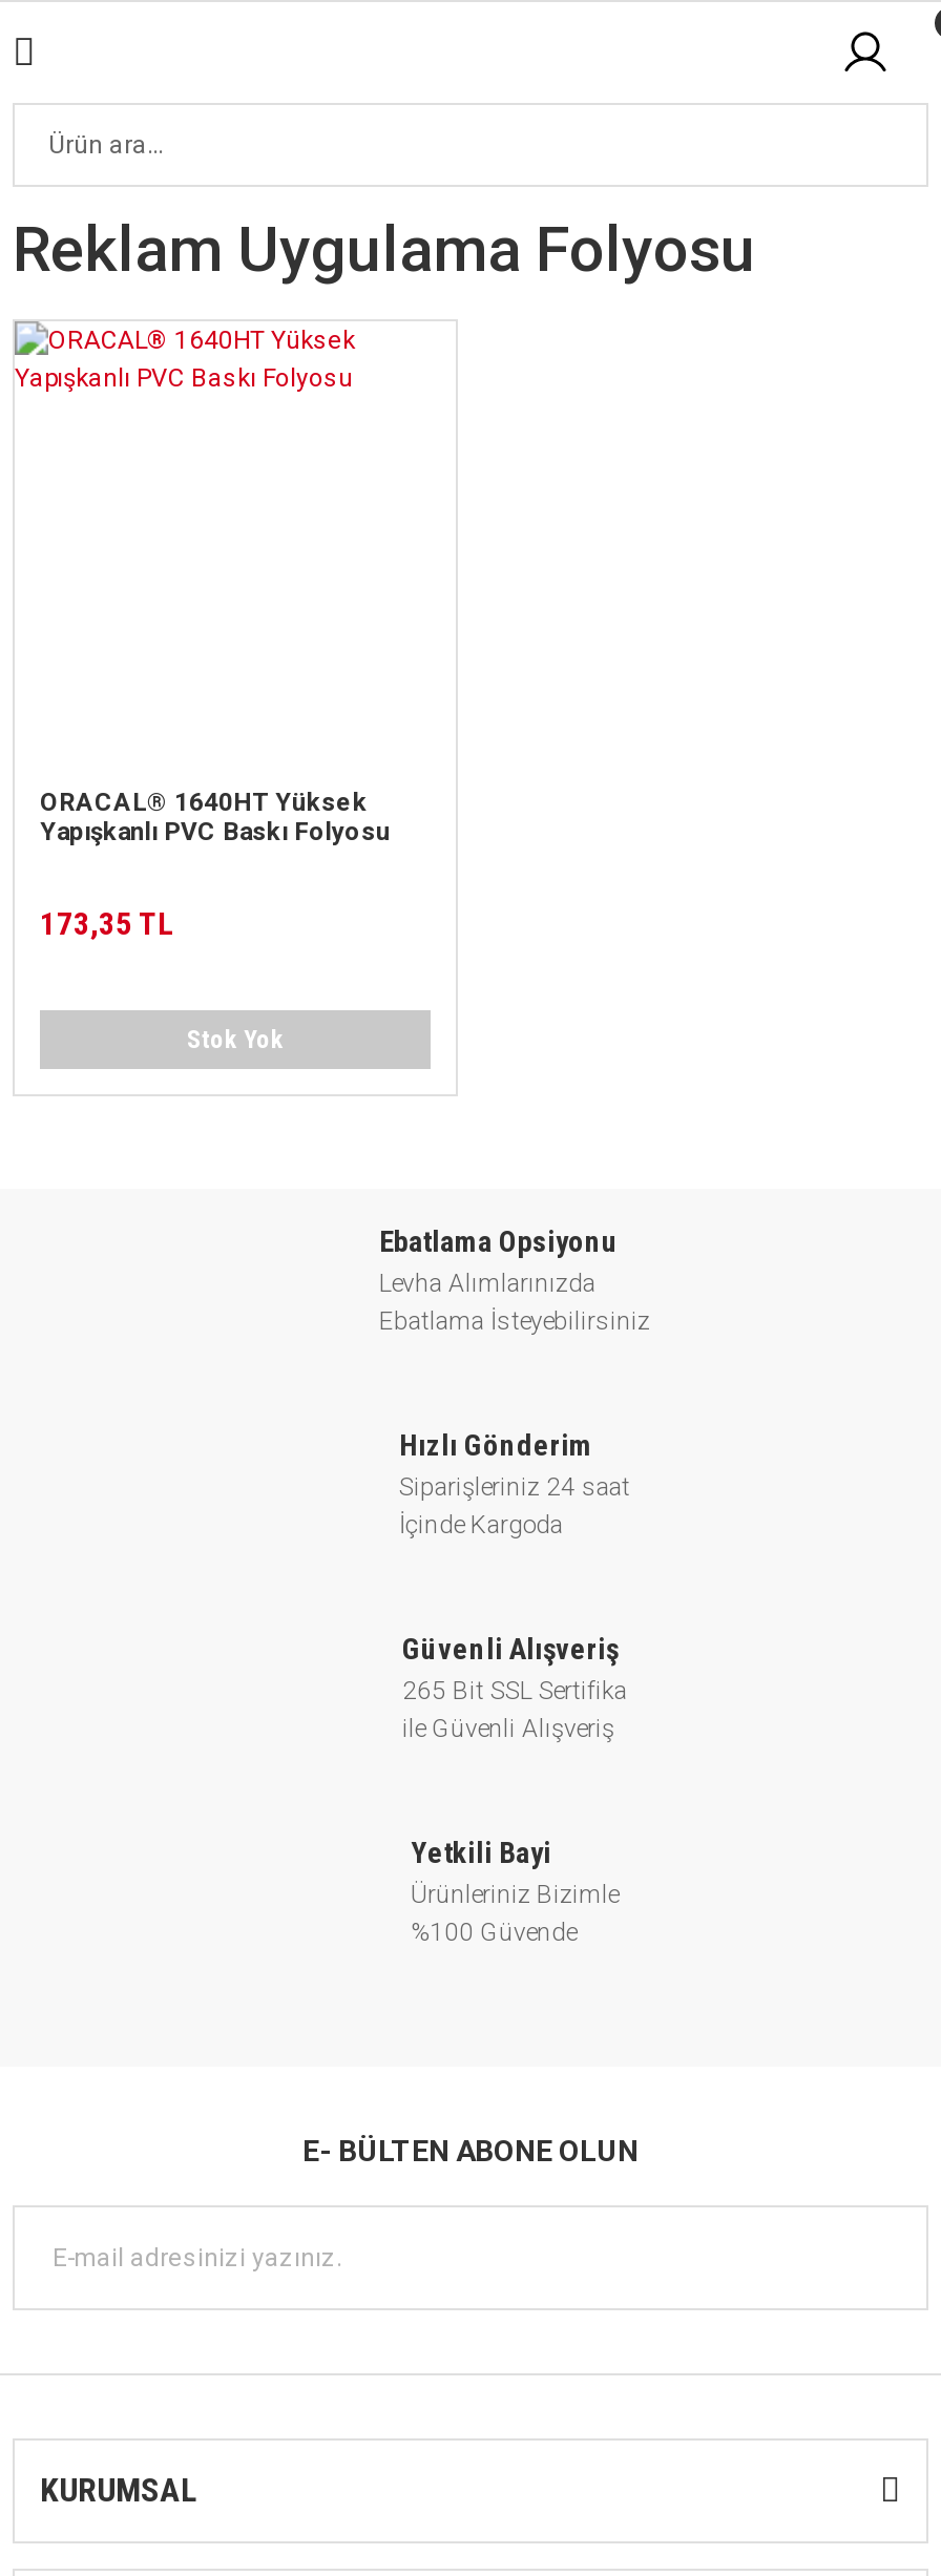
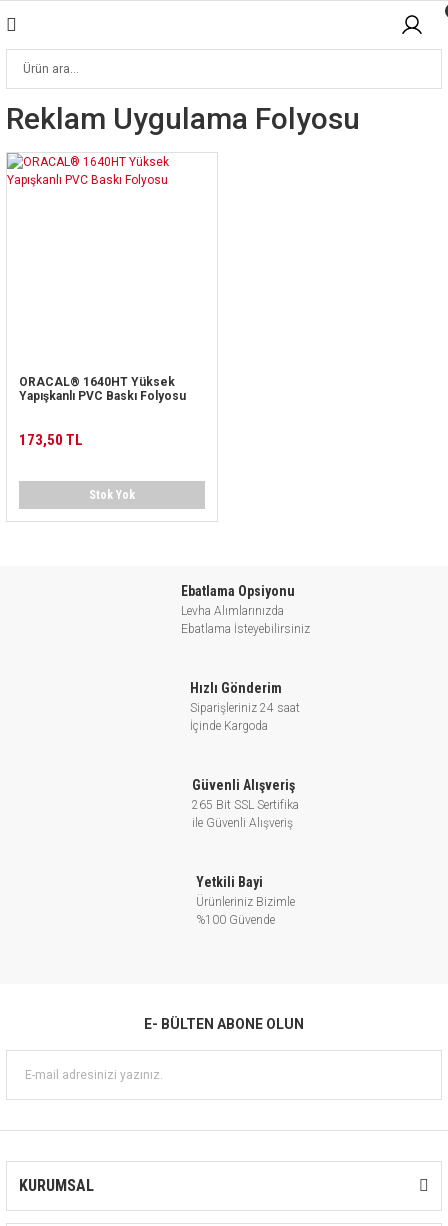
[40,905,174,943] 173,35 TL -> [19,431,83,449] 173,50 TL

